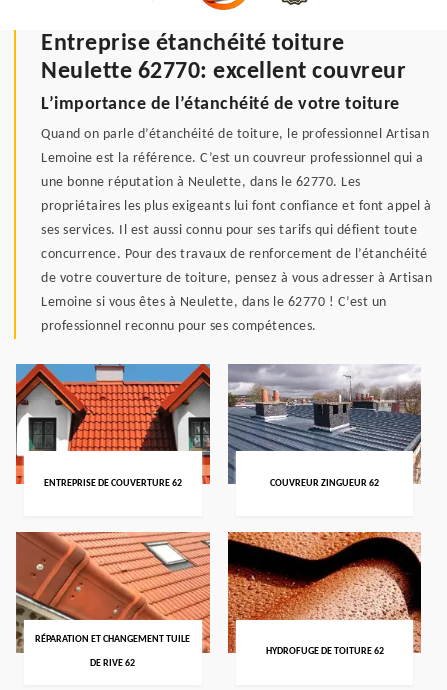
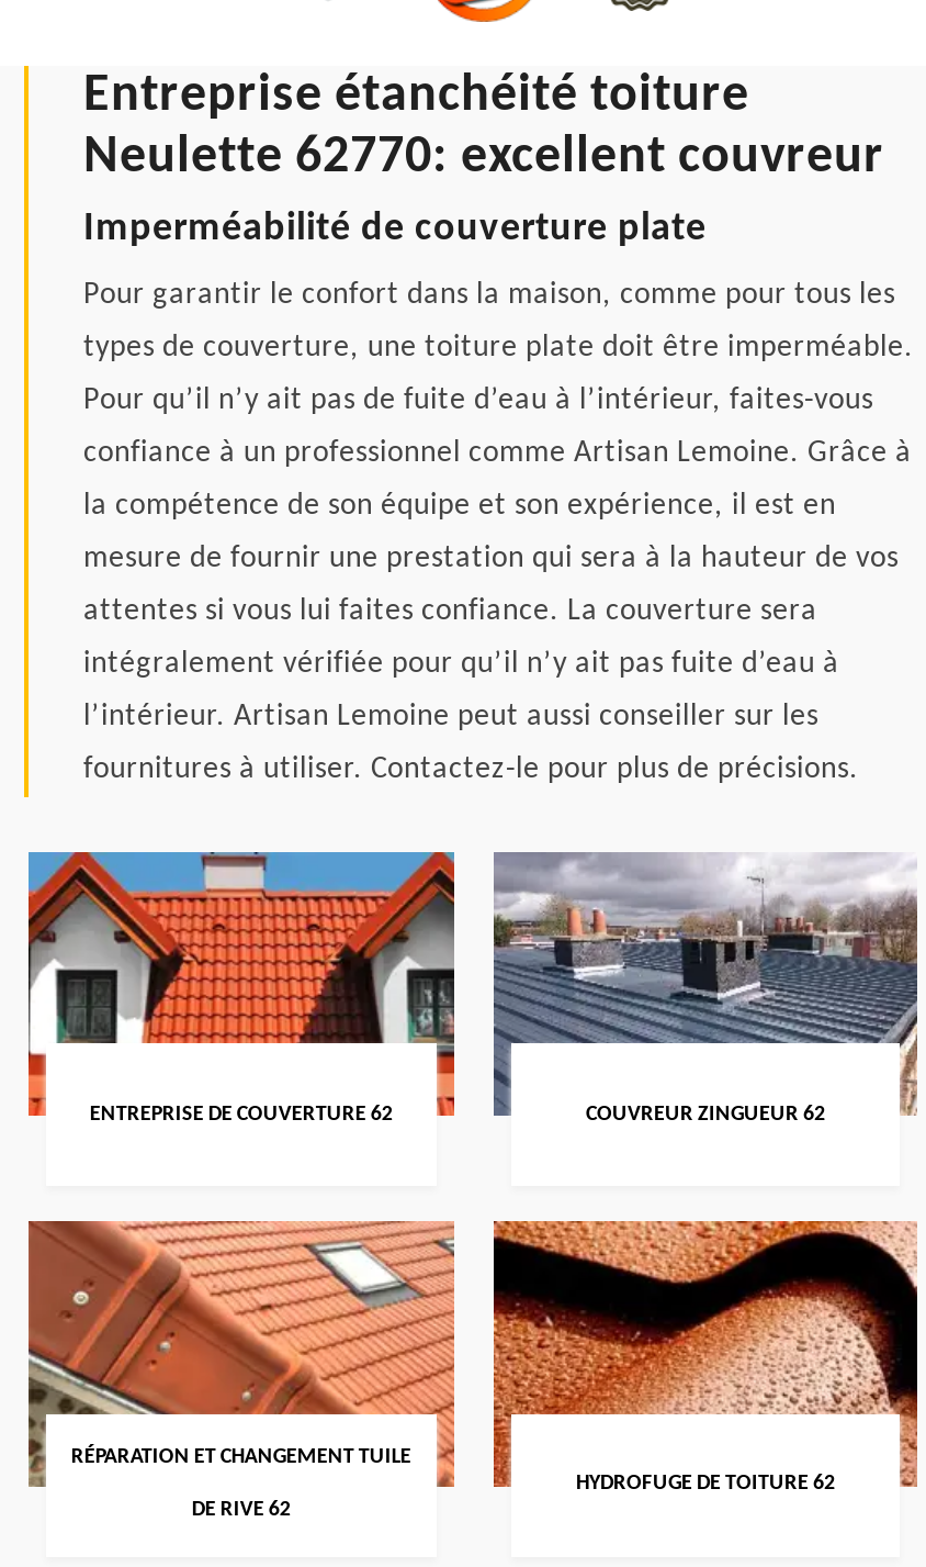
[41,95,432,334] L’importance de l’étanchéité de votre toiture | Quand on parle d’étanchéité de toiture, le professionnel Artisan | Lemoine est la référence. C’est un couvreur professionnel qui a | une bonne réputation à Neulette, dans le 62770. Les | propriétaires les plus exigeants lui font confiance et font appel à | ses services. Il est aussi connu pour ses tarifs qui défient toute | concurrence. Pour des travaux de renforcement de l’étanchéité | de votre couverture de toiture, pensez à vous adresser à Artisan | Lemoine si vous êtes à Neulette, dans le 62770 ! C’est un | professionnel reconnu pour ses compétences. -> [83,208,914,786] Imperméabilité de couverture plate | Pour garantir le confort dans la maison, comme pour tous les | types de couverture, une toiture plate doit être imperméable. | Pour qu’il n’y ait pas de fuite d’eau à l’intérieur, faites-vous | confiance à un professionnel comme Artisan Lemoine. Grâce à | la compétence de son équipe et son expérience, il est en | mesure de fournir une prestation qui sera à la hauteur de vos | attentes si vous lui faites confiance. La couverture sera | intégralement vérifiée pour qu’il n’y ait pas fuite d’eau à | l’intérieur. Artisan Lemoine peut aussi conseiller sur les | fournitures à utiliser. Contactez-le pour plus de précisions.

